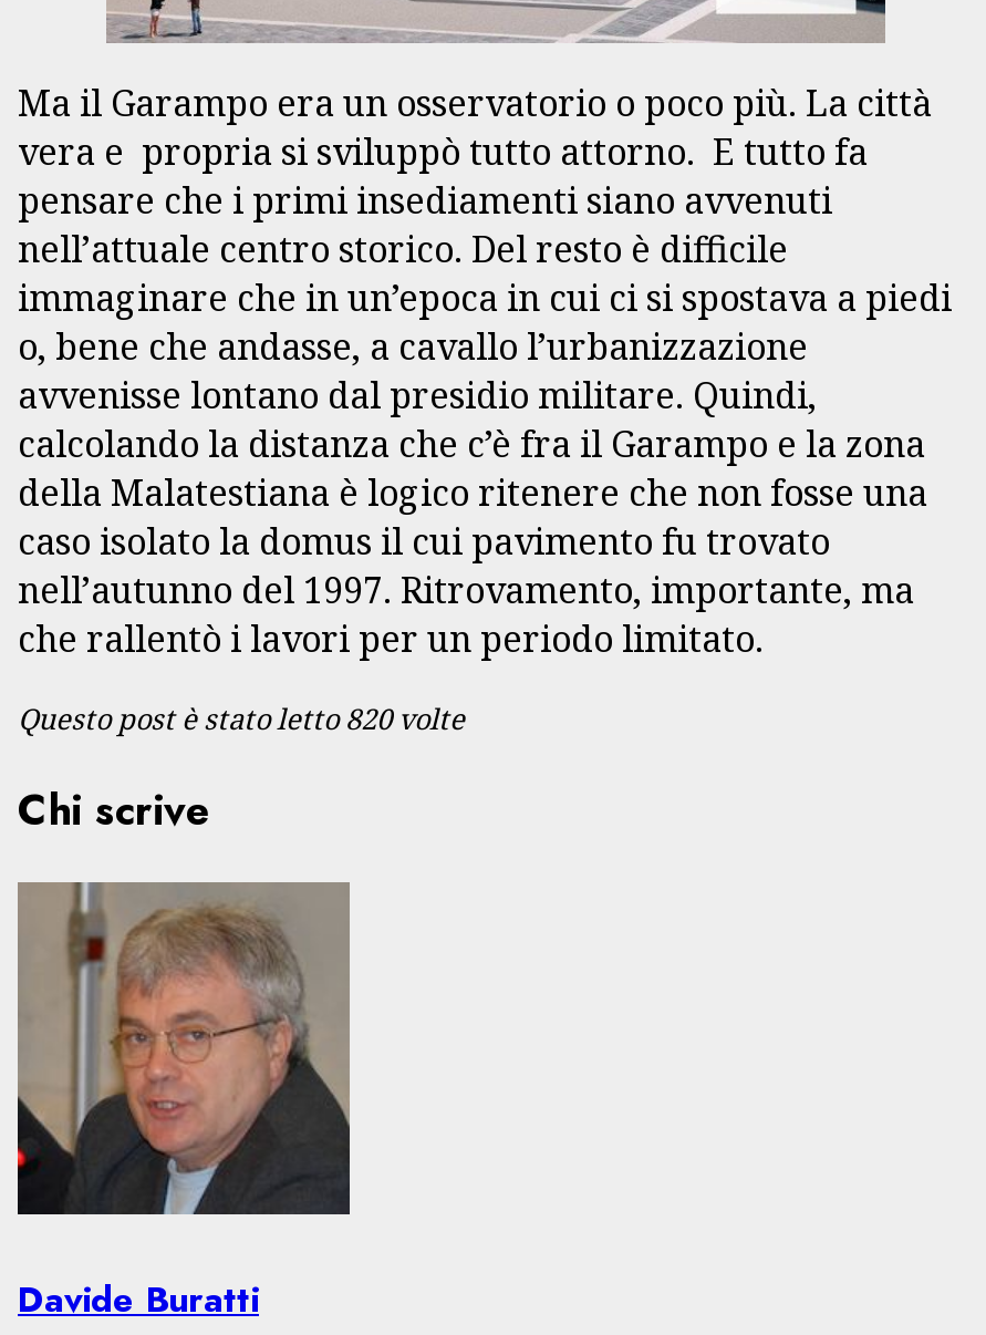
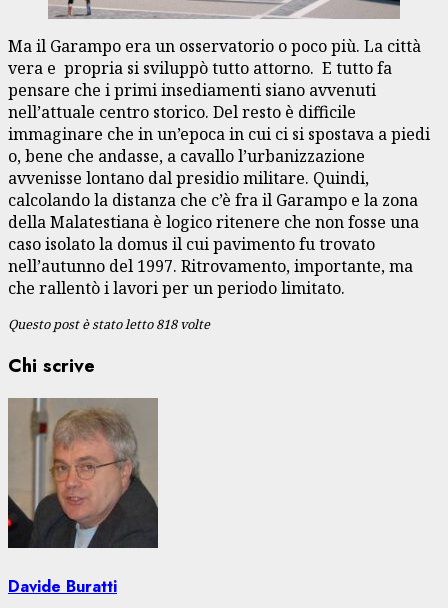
[18,698,465,738] Questo post è stato letto 820 volte -> [8,315,210,333] Questo post è stato letto 818 volte

